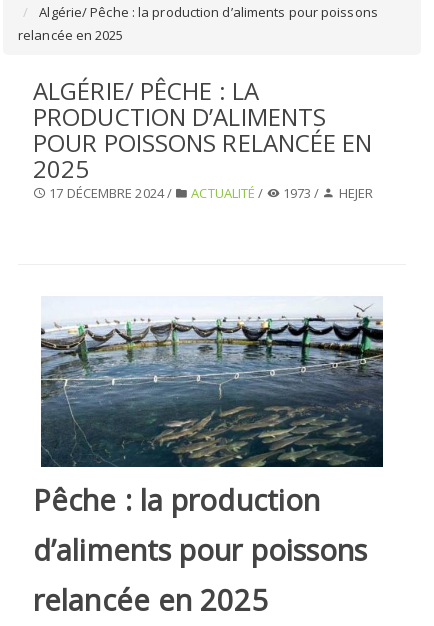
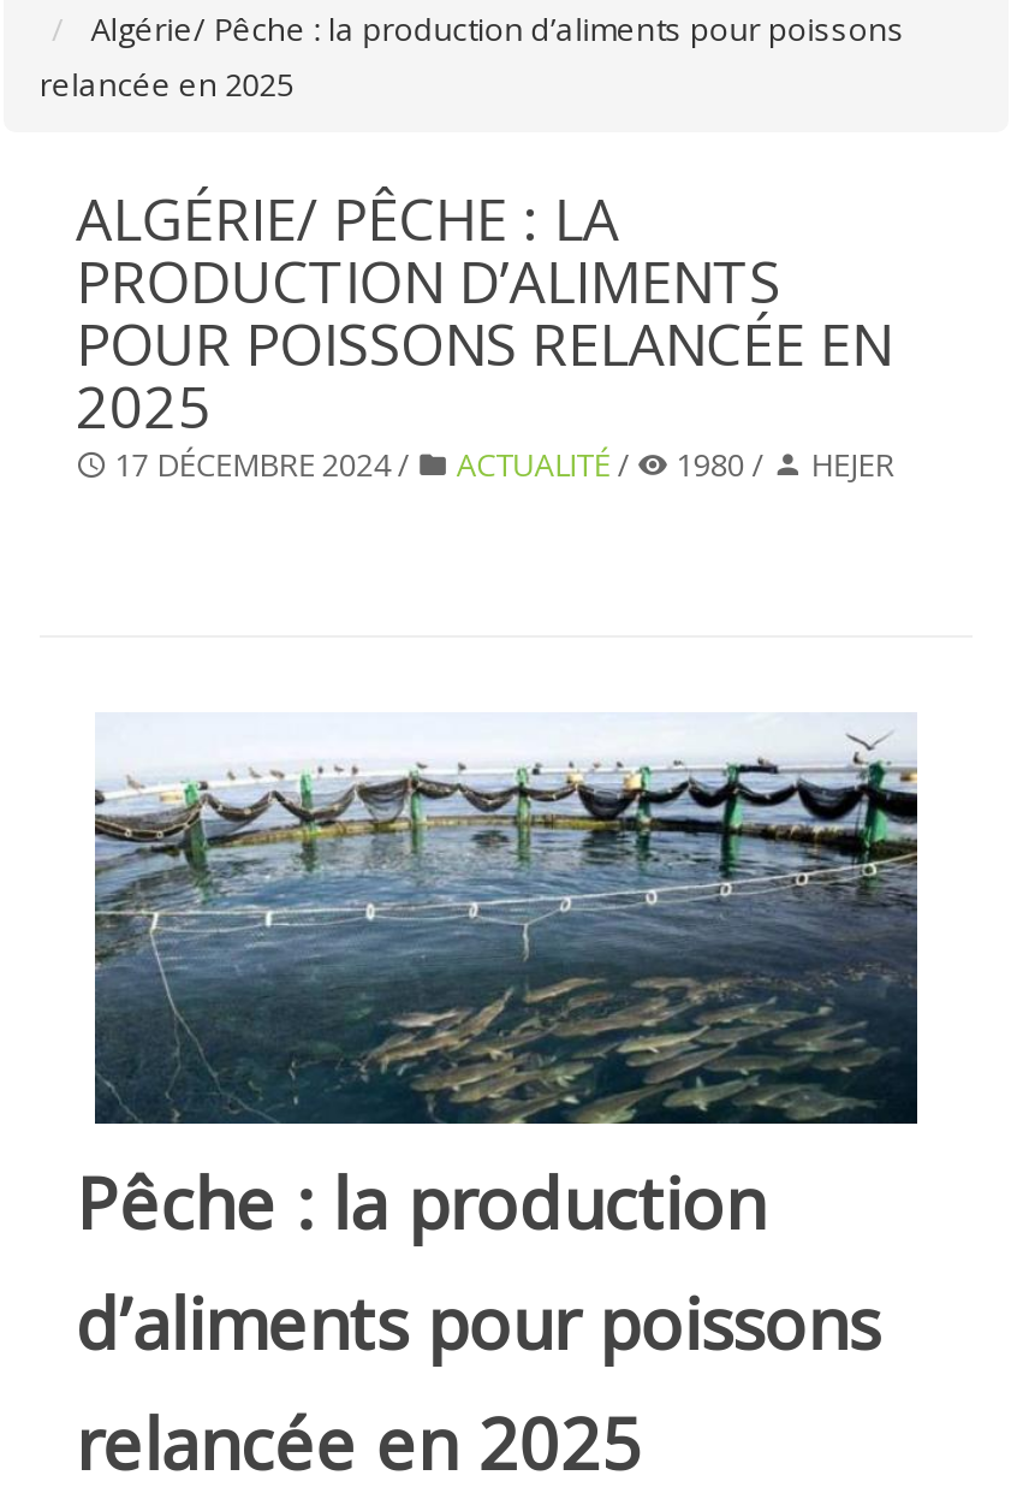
[46,184,373,202] 17 DÉCEMBRE 2024 / ACTUALITÉ / 1973 / HEJER -> [107,443,894,486] 17 DÉCEMBRE 2024 / ACTUALITÉ / 1980 / HEJER

